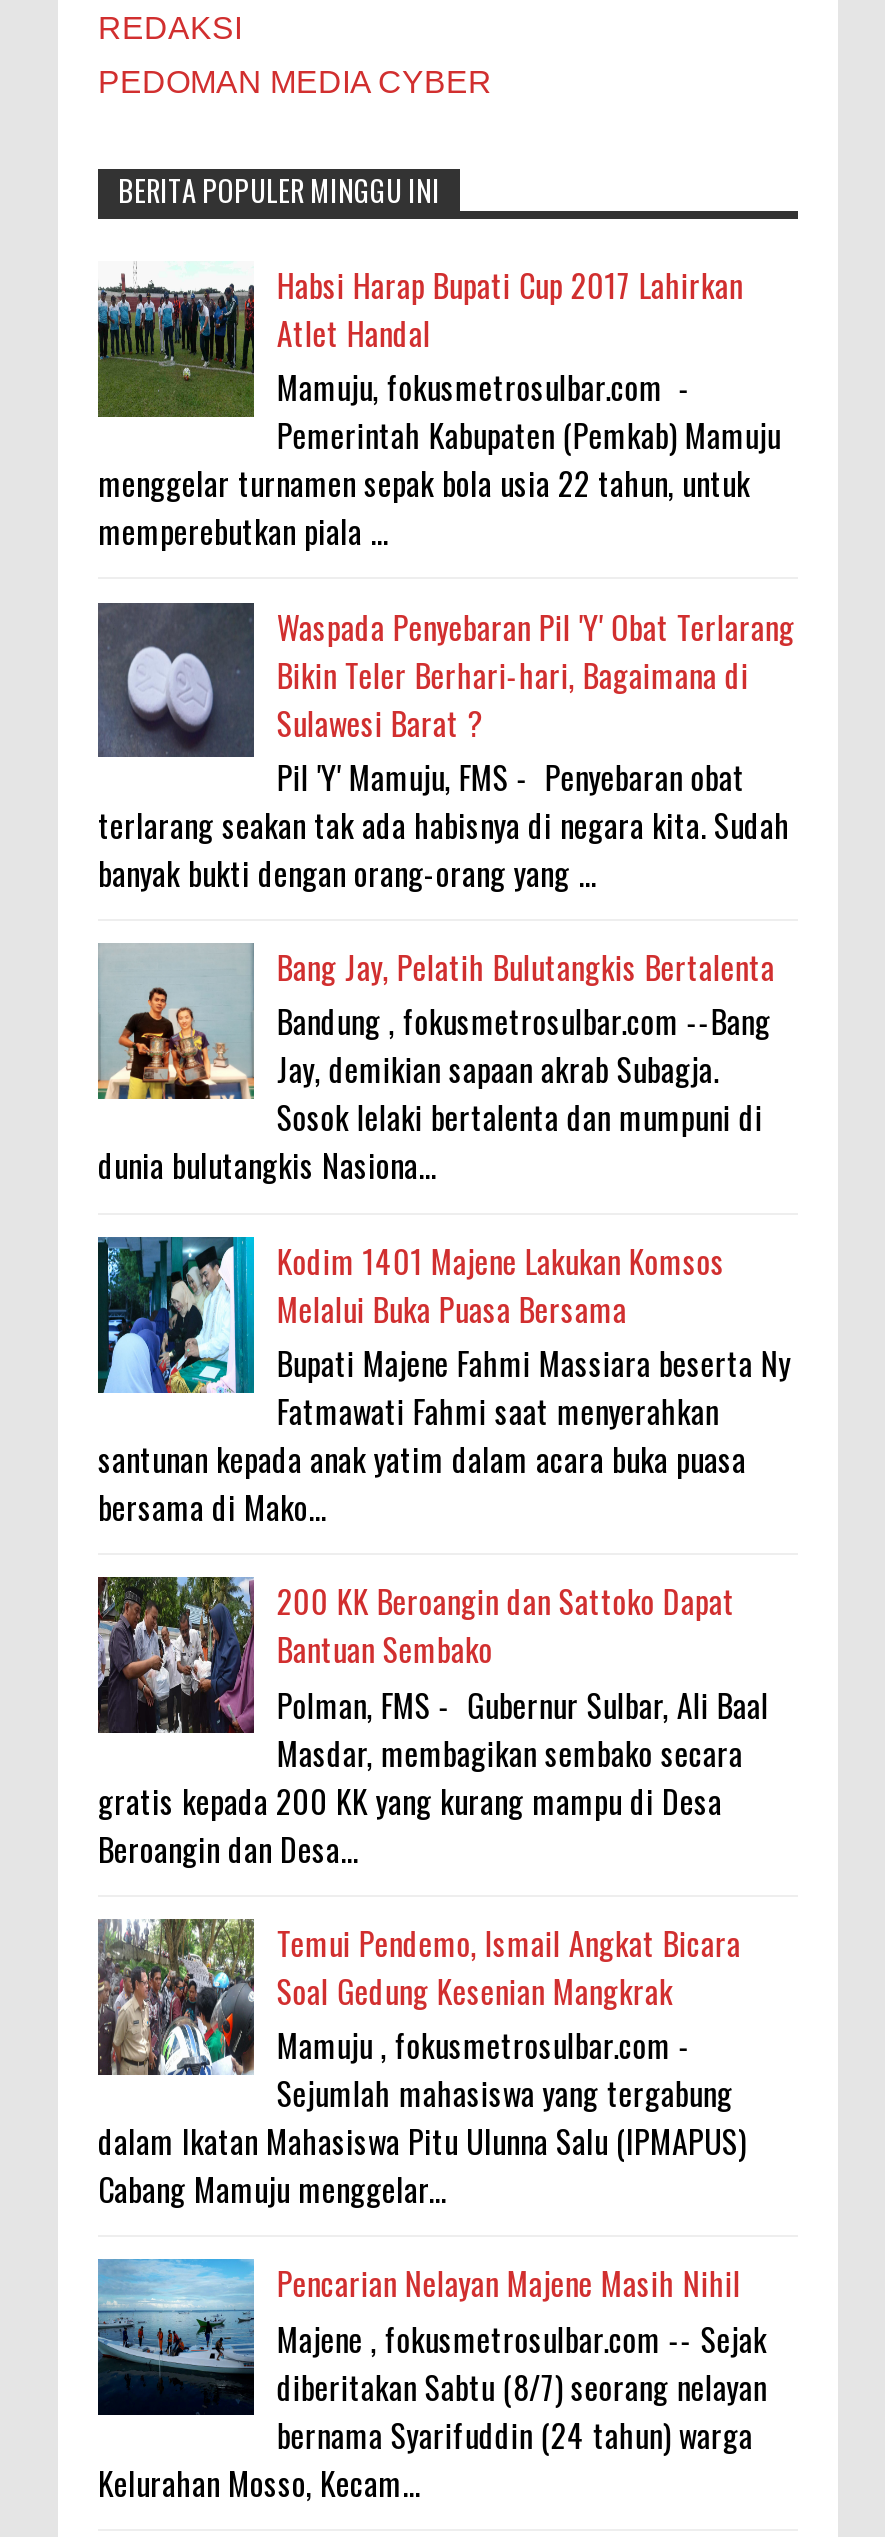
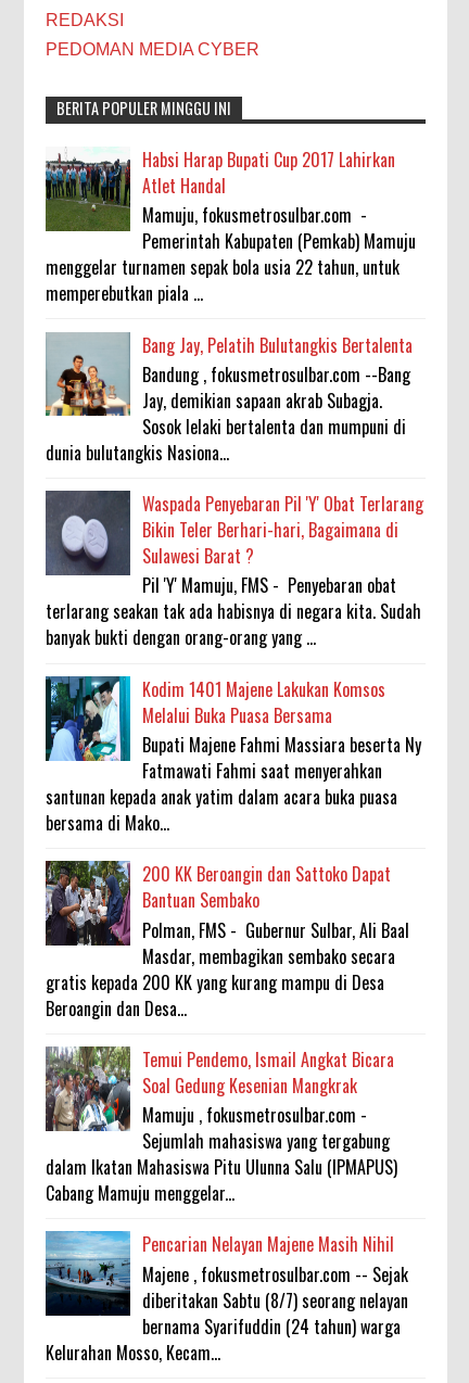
moved [98,602,795,897] -> [46,491,424,651]: [image] | Waspada Penyebaran Pil 'Y' Obat Terlarang | Bikin Teler Berhari-hari, Bagaimana di | Sulawesi Barat ? | Pil 'Y' Mamuju, FMS - Penyebaran obat | terlarang seakan tak ada habisnya di negara kita. Sudah | banyak bukti dengan orang-orang yang ...
moved [96,943,775,1190] -> [45,332,413,466]: [image] | Bang Jay, Pelatih Bulutangkis Bertalenta | Bandung , fokusmetrosulbar.com --Bang | Jay, demikian sapaan akrab Subagja. | Sosok lelaki bertalenta dan mumpuni di | dunia bulutangkis Nasiona...

